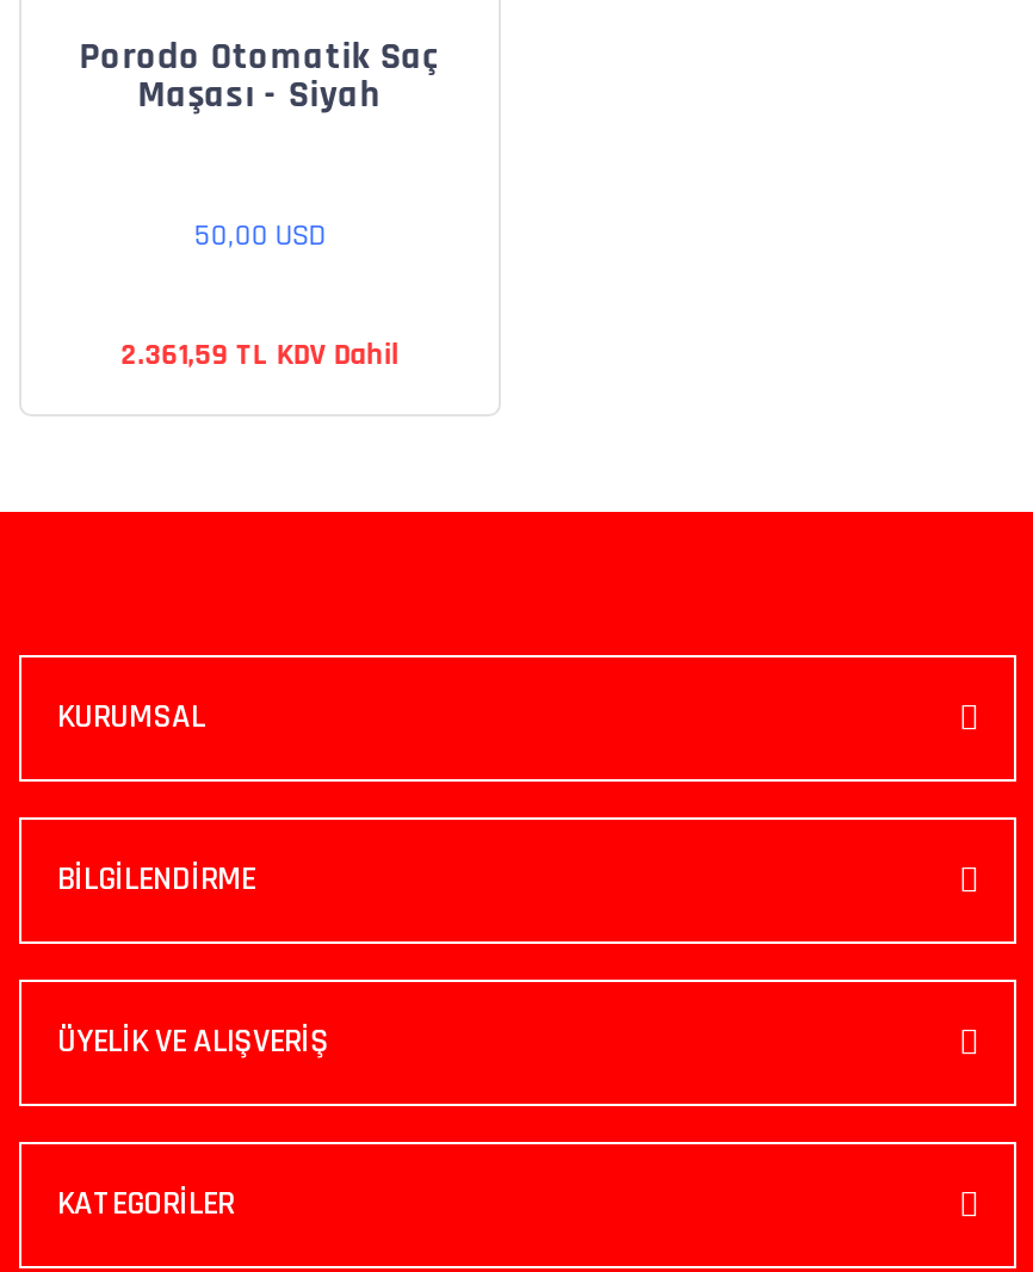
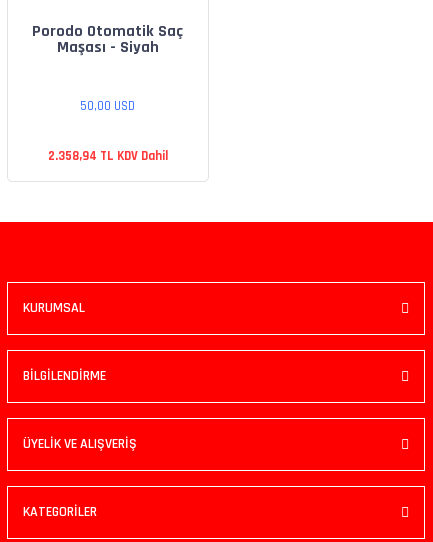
[121,334,398,372] 2.361,59 TL KDV Dahil -> [48,147,168,163] 2.358,94 TL KDV Dahil

